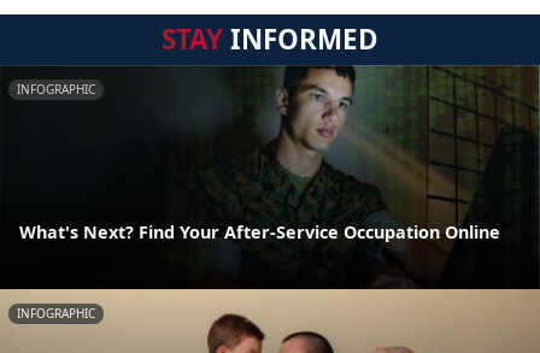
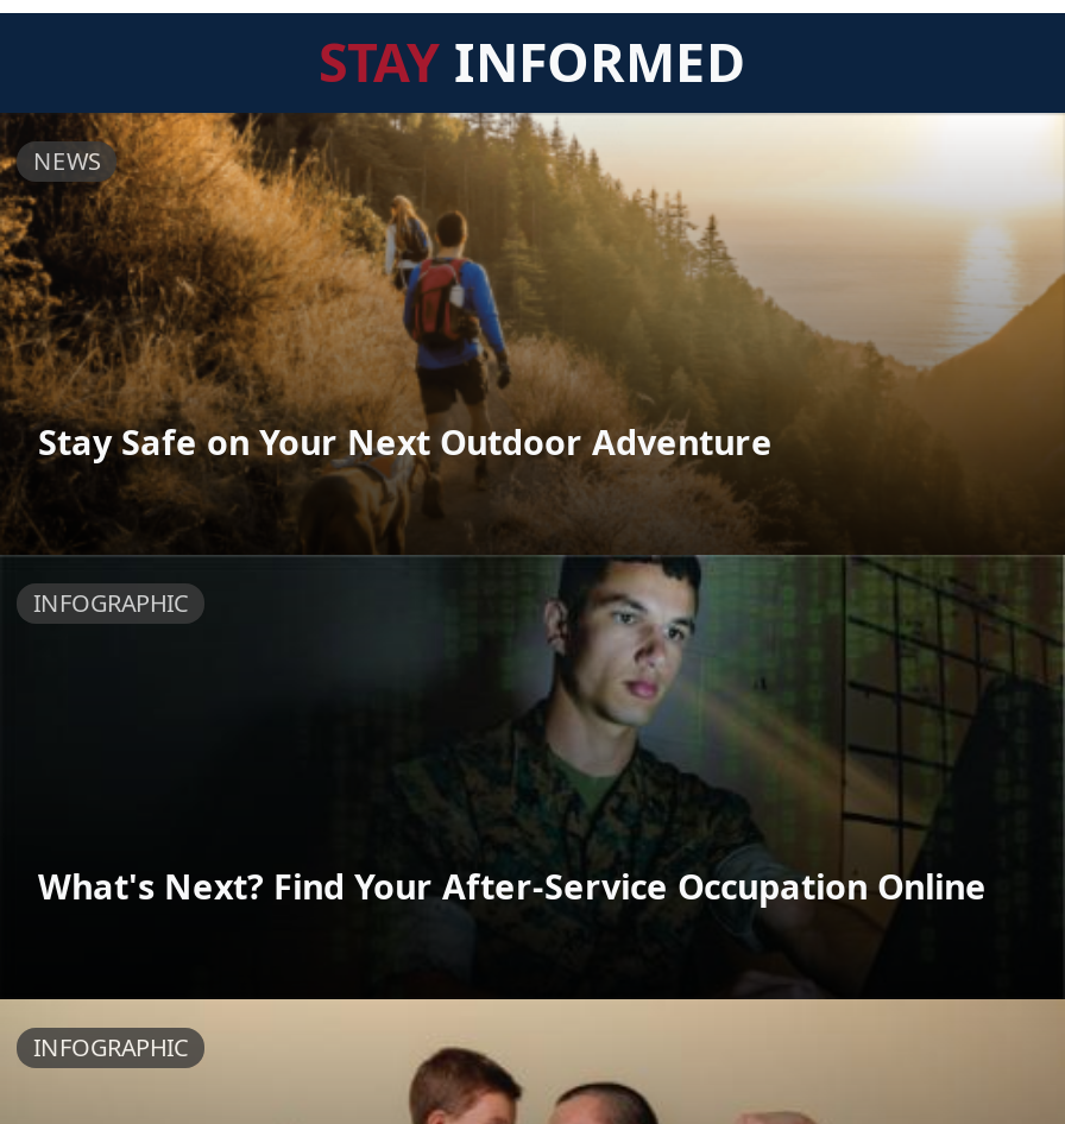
none -> [7,110,1058,550] [image] | NEWS
none -> [38,420,773,466] Stay Safe on Your Next Outdoor Adventure

